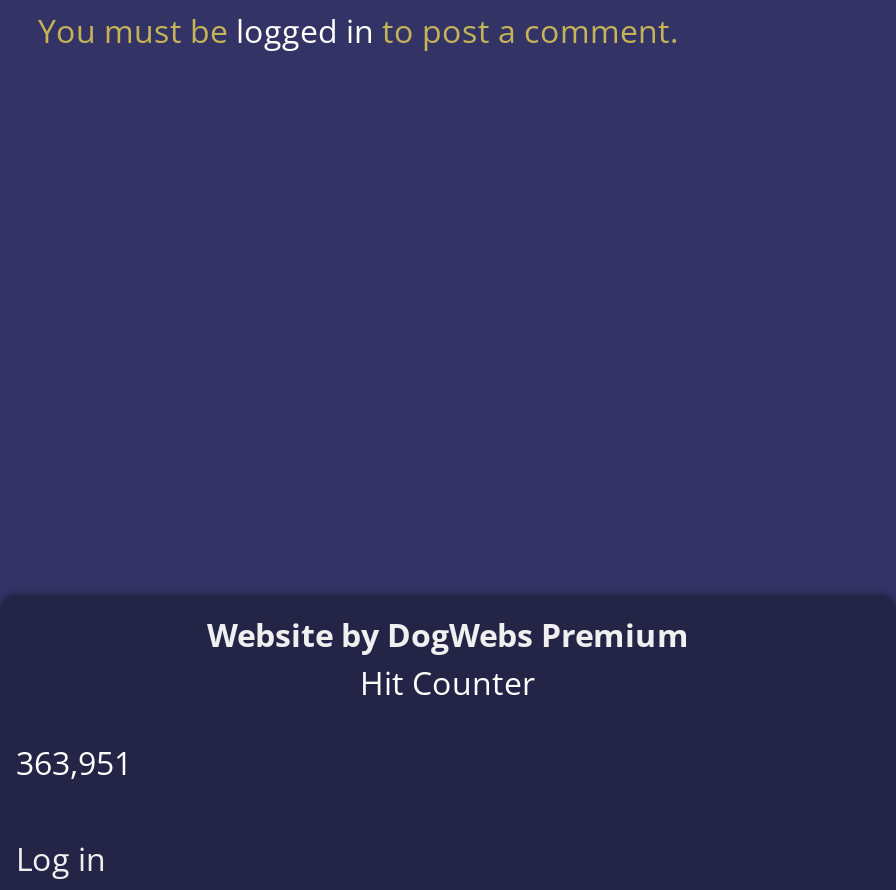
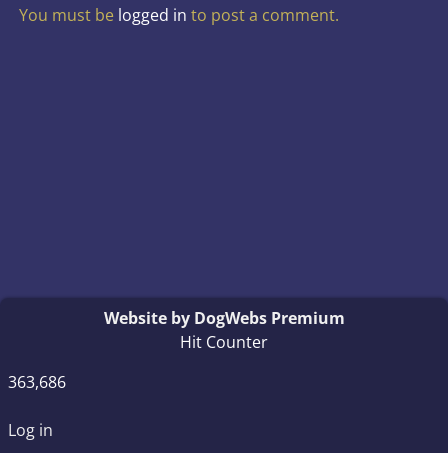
[16,741,132,785] 363,951 -> [8,371,66,393] 363,686

